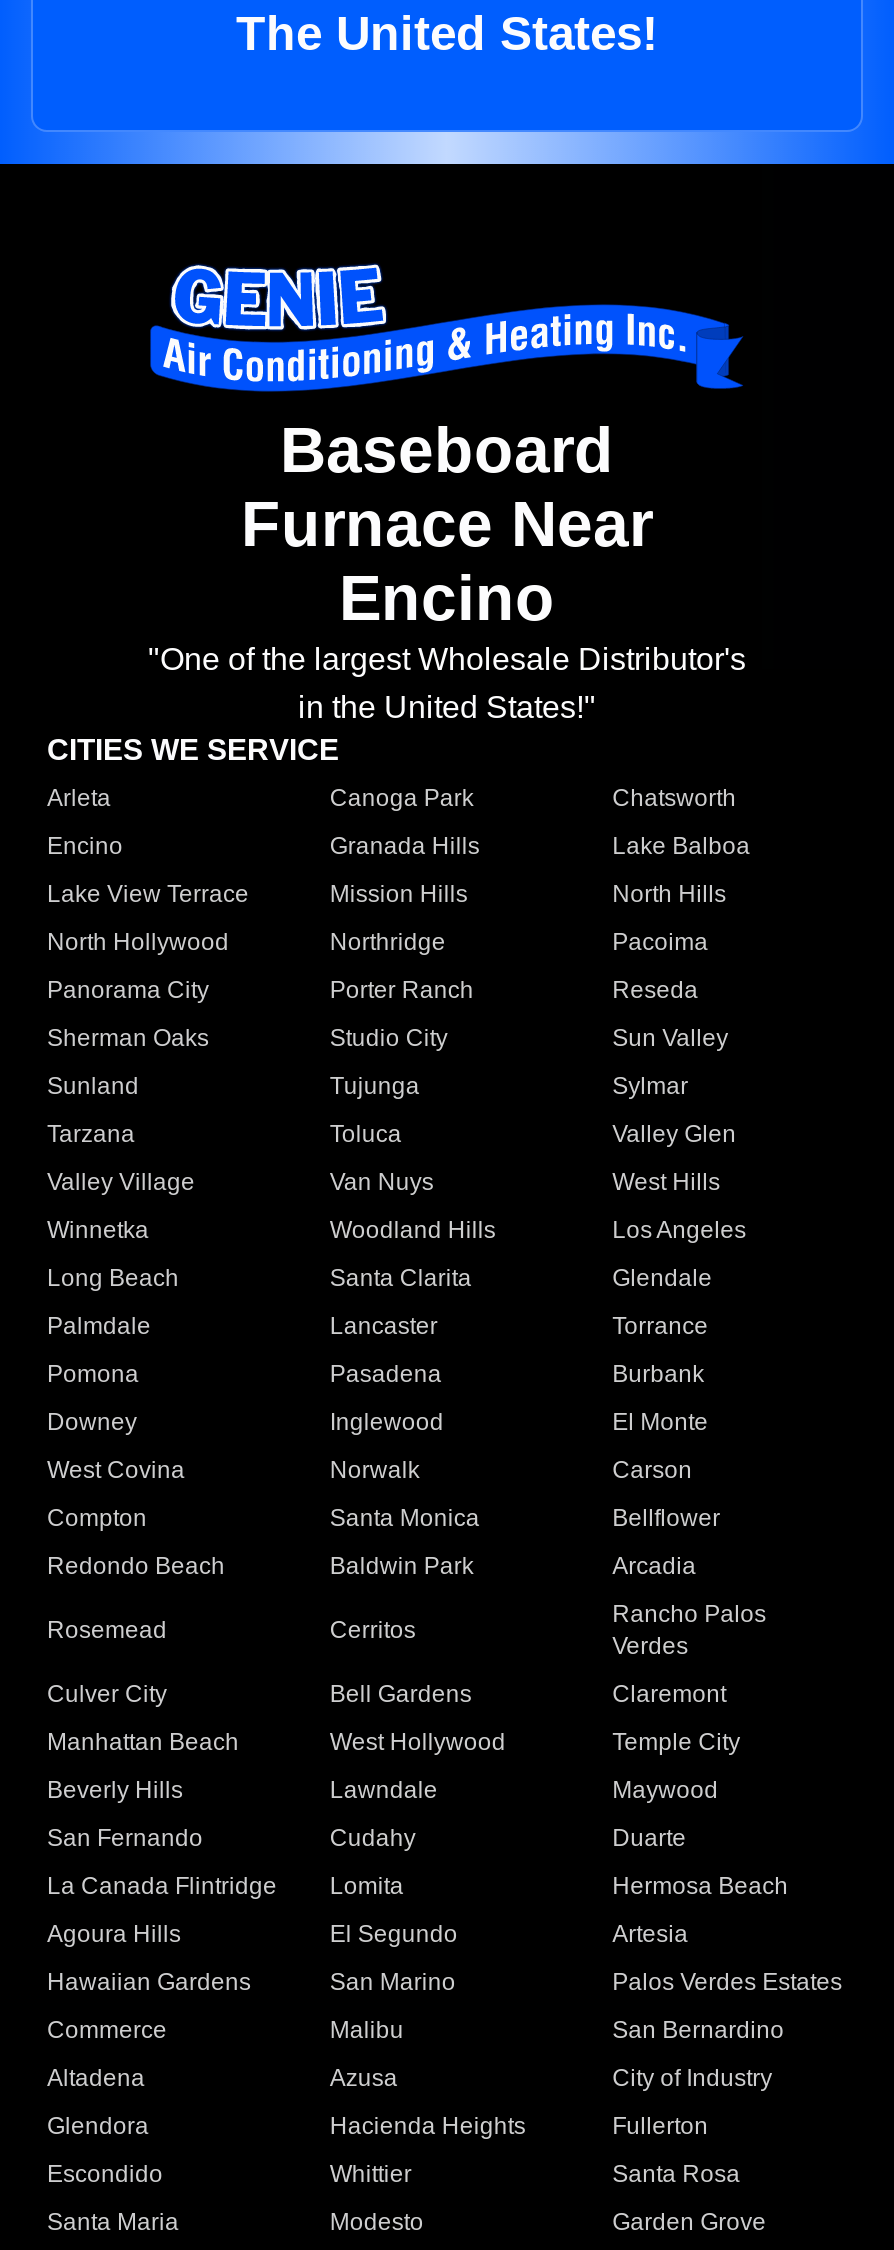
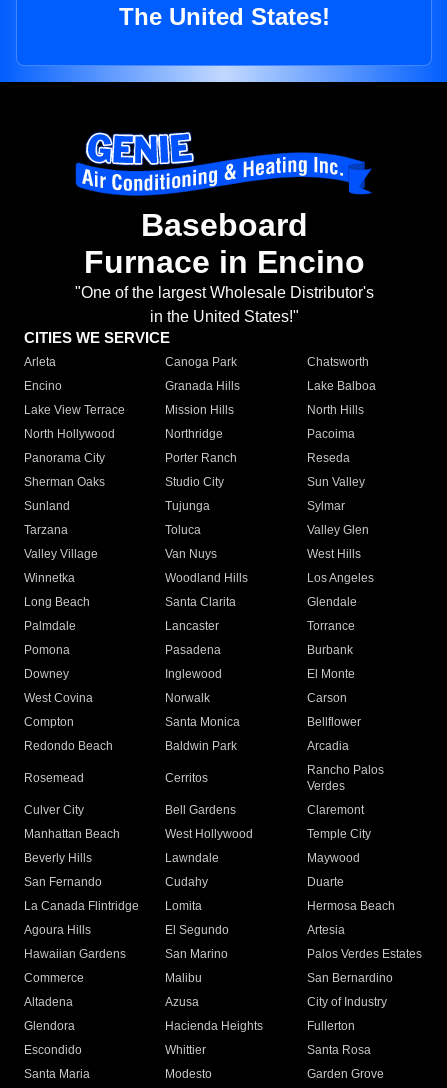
[241,489,653,635] Furnace Near | Encino -> [83,244,364,280] Furnace in Encino

